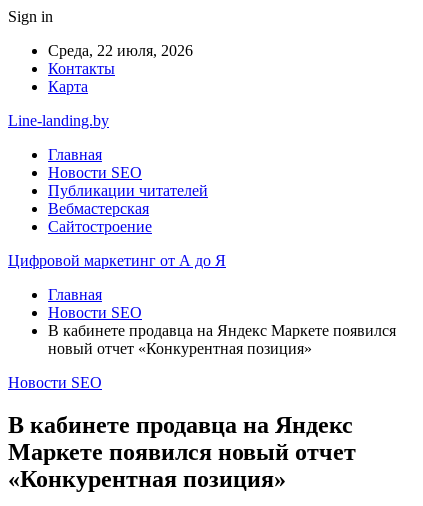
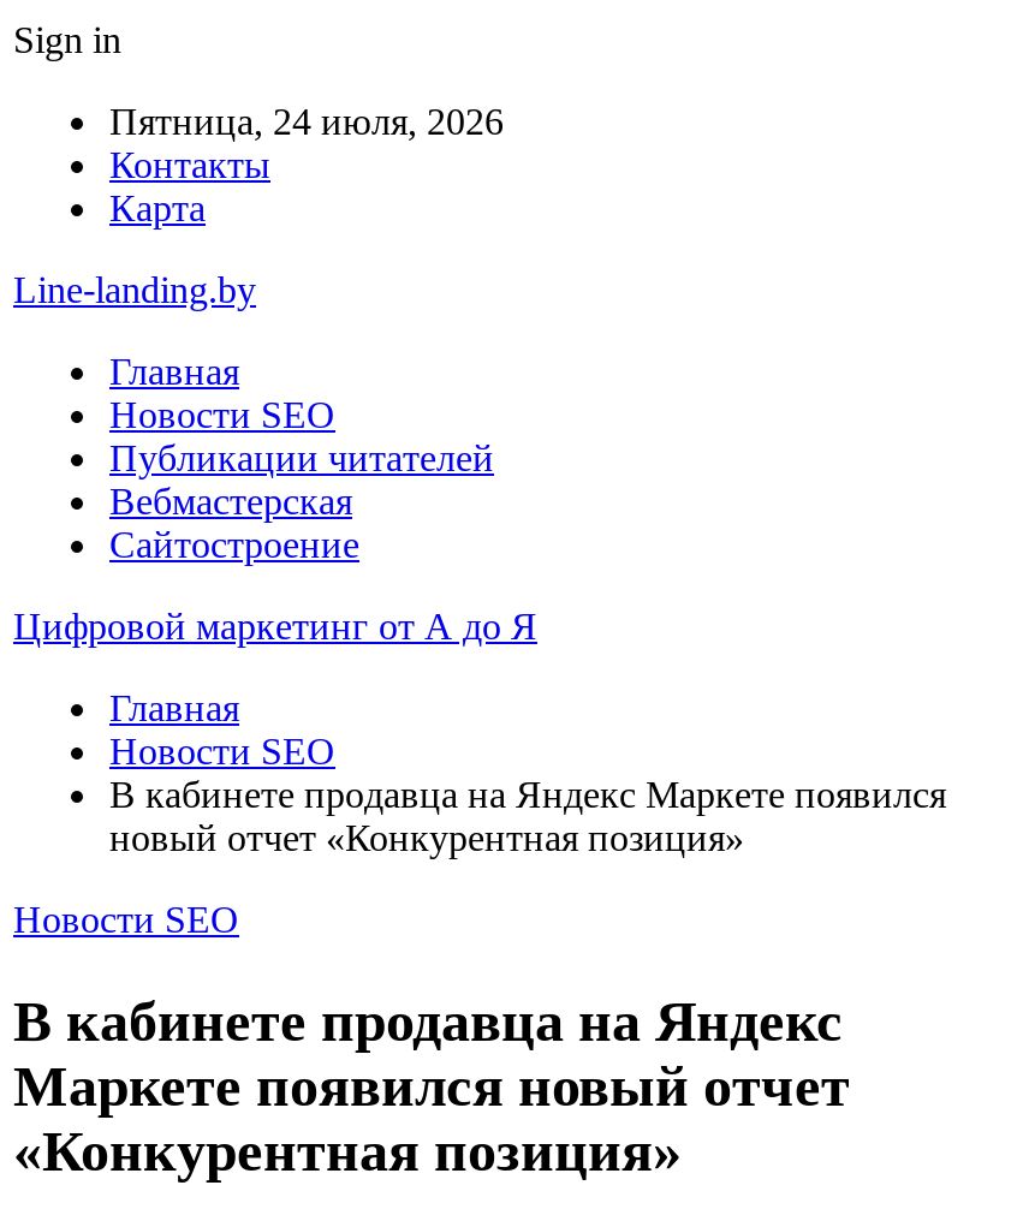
[48,42,193,59] Среда, 22 июля, 2026 -> [109,101,504,142] Пятница, 24 июля, 2026

